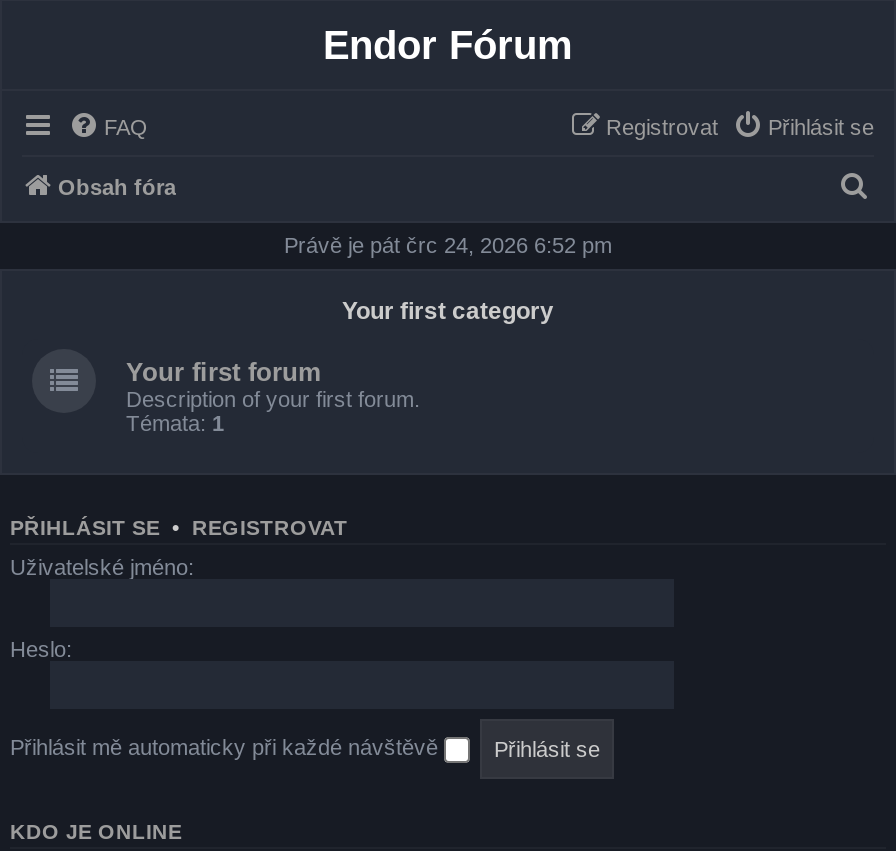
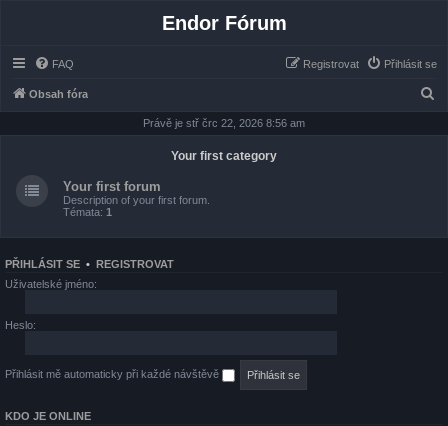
[284,233,612,257] Právě je pát črc 24, 2026 6:52 pm -> [143,117,305,129] Právě je stř črc 22, 2026 8:56 am

